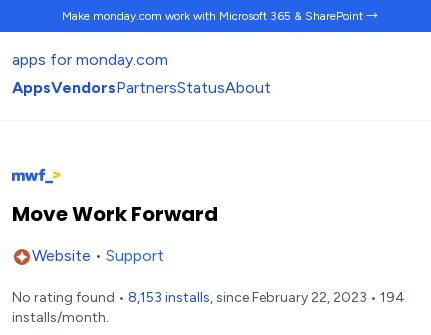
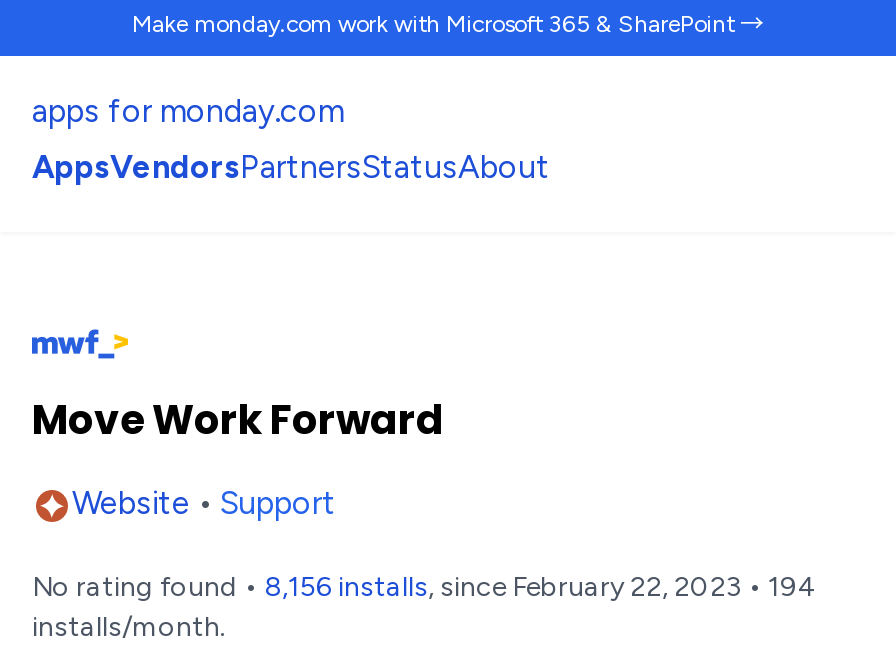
[12,289,405,306] No rating found • 8,153 installs, since February 22, 2023 • 194 -> [32,570,818,604] No rating found • 8,156 installs, since February 22, 2023 • 194

